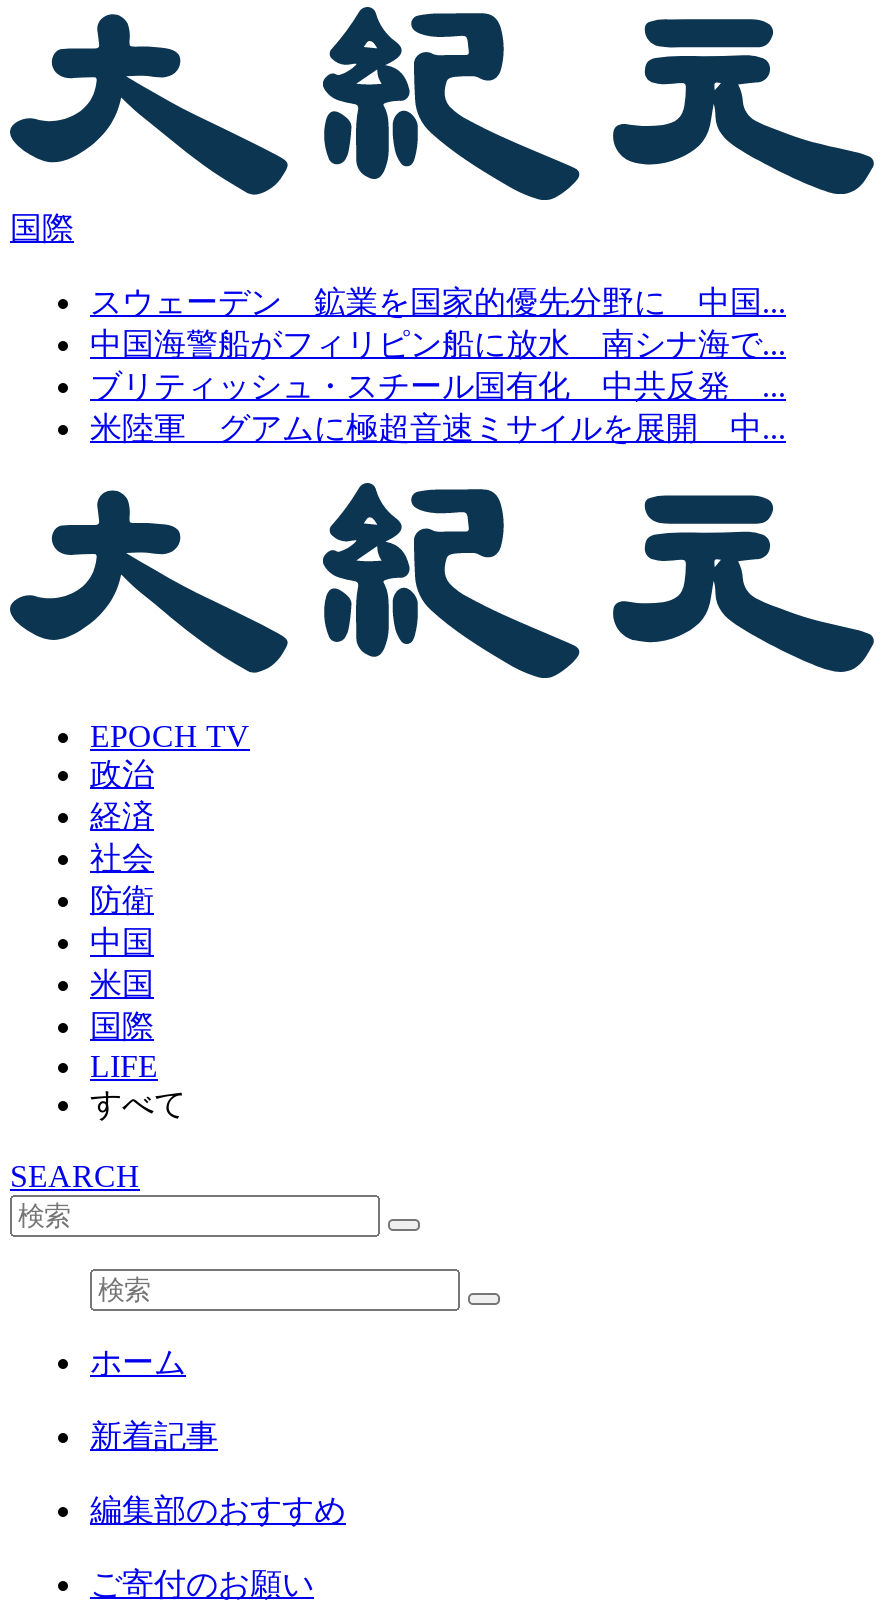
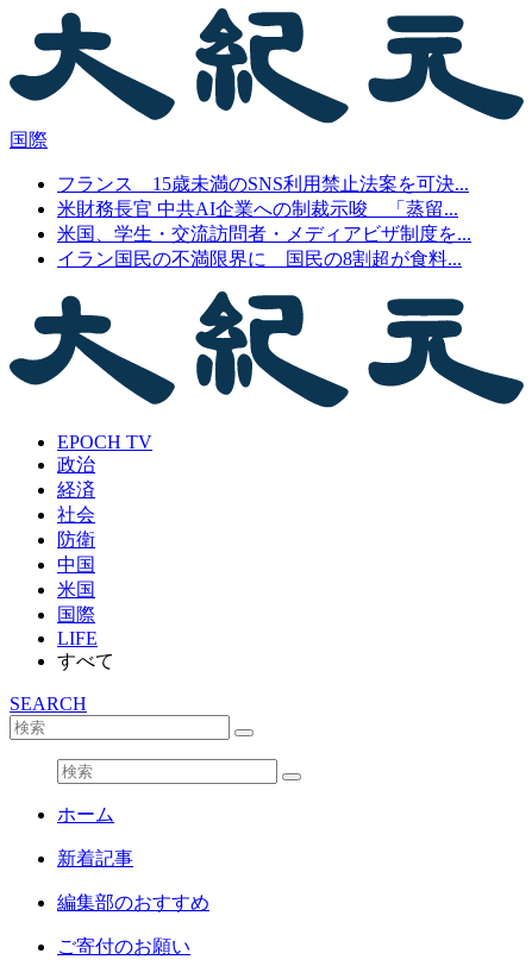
[90,286,786,446] スウェーデン 鉱業を国家的優先分野に 中国... | 中国海警船がフィリピン船に放水 南シナ海で... | ブリティッシュ・スチール国有化 中共反発 ... | 米陸軍 グアムに極超音速ミサイルを展開 中... -> [57,174,471,269] フランス 15歳未満のSNS利用禁止法案を可決... | 米財務長官 中共AI企業への制裁示唆 「蒸留... | 米国、学生・交流訪問者・メディアビザ制度を... | イラン国民の不満限界に 国民の8割超が食料...

